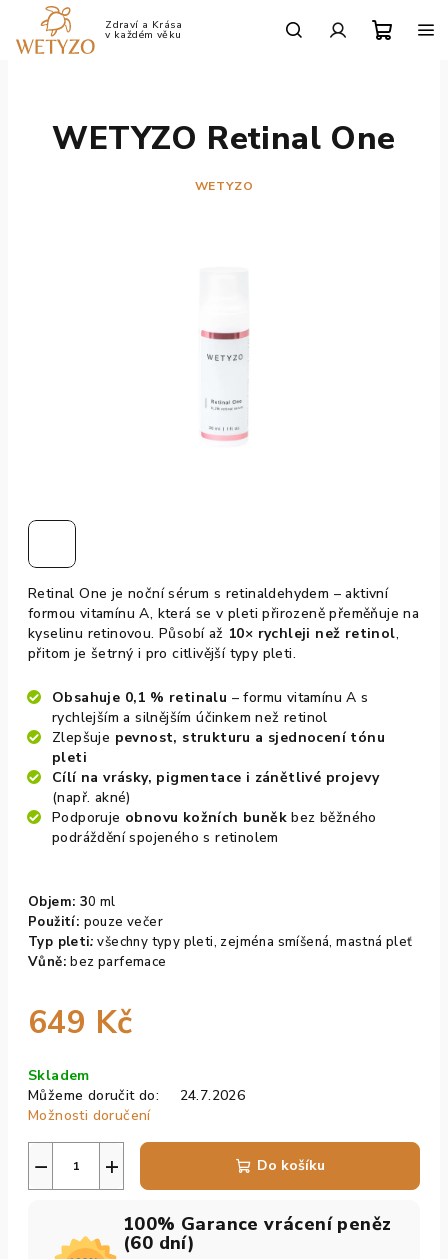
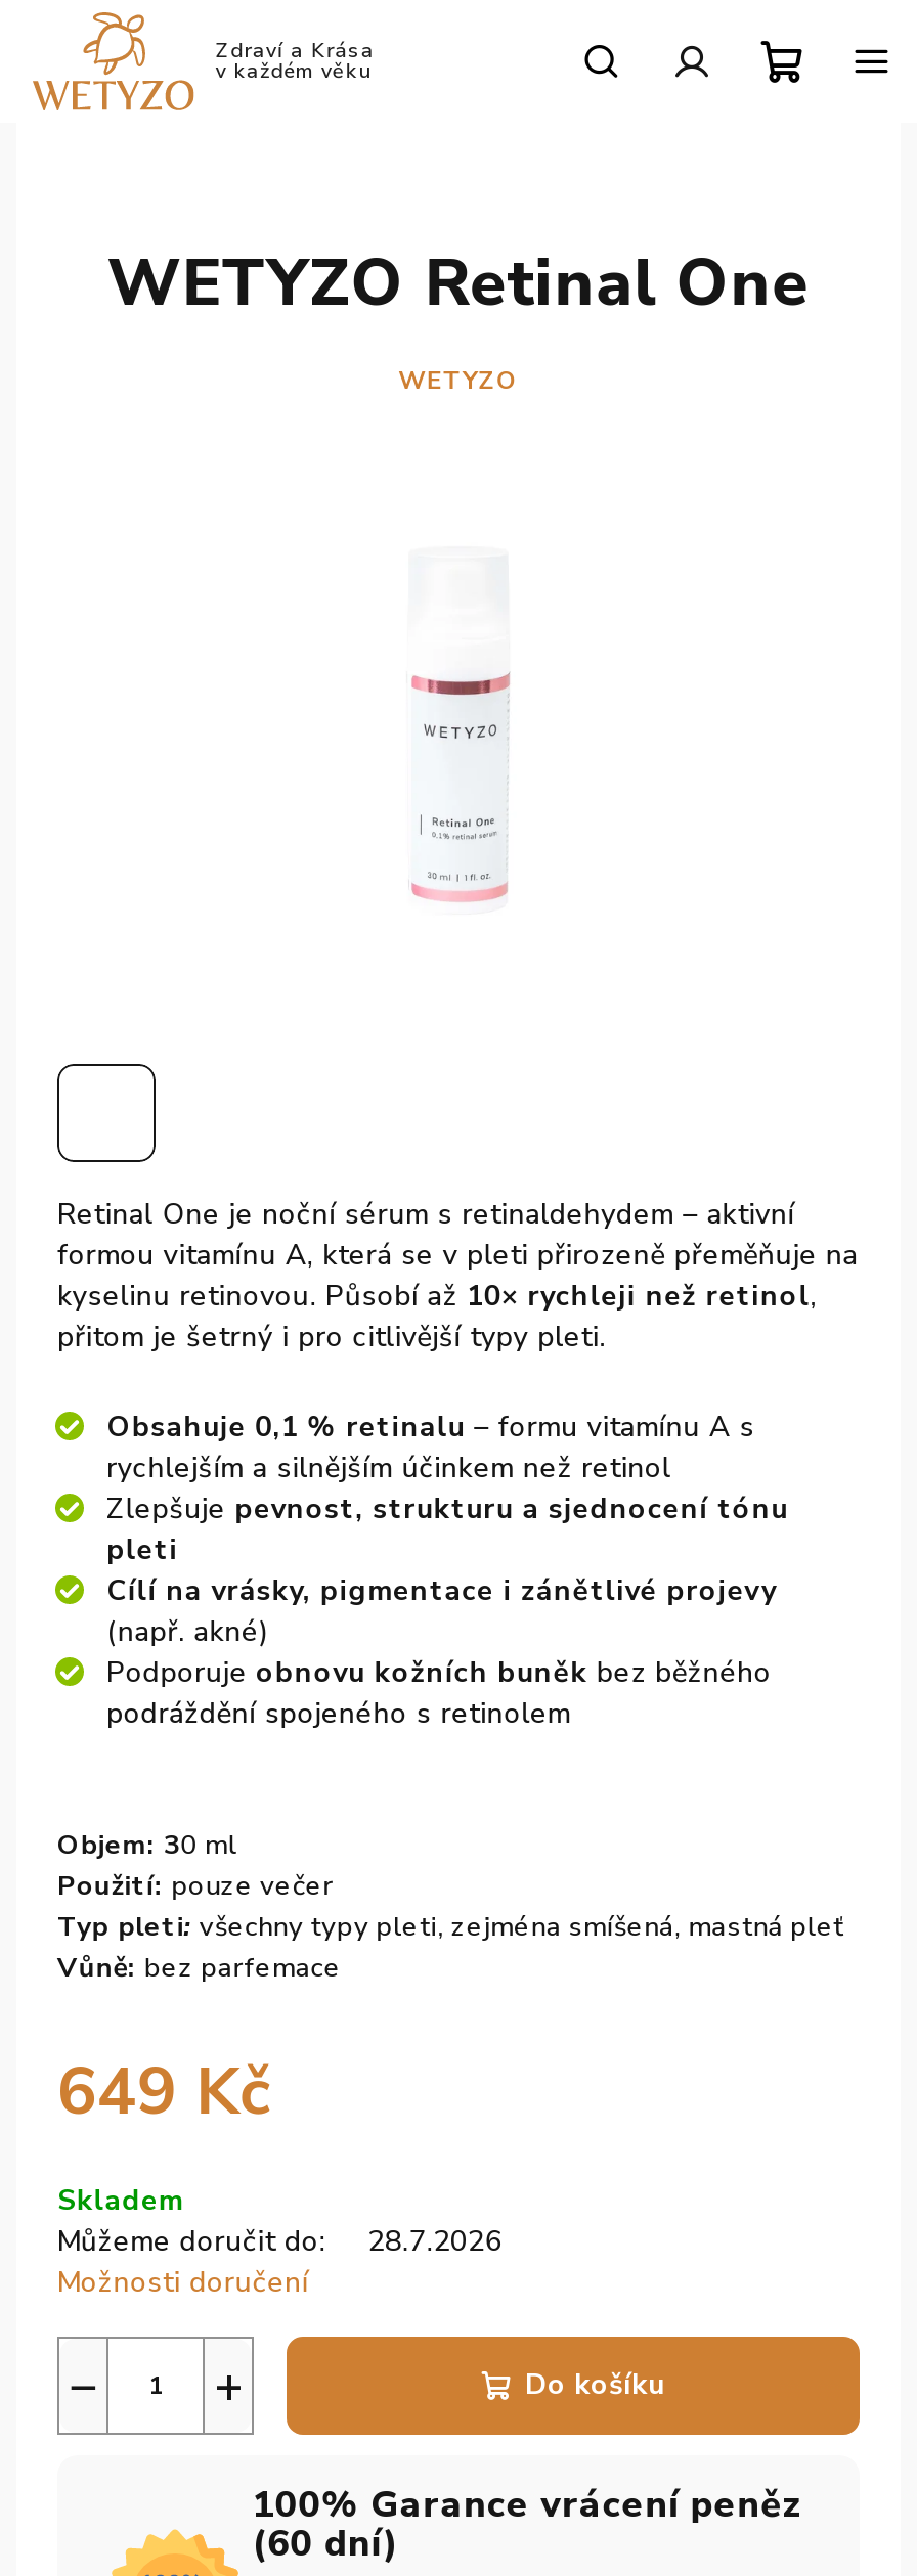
[28,1086,245,1105] Můžeme doručit do: 24.7.2026 -> [57,2222,502,2261] Můžeme doručit do: 28.7.2026

